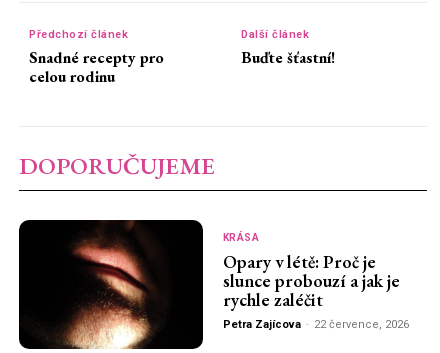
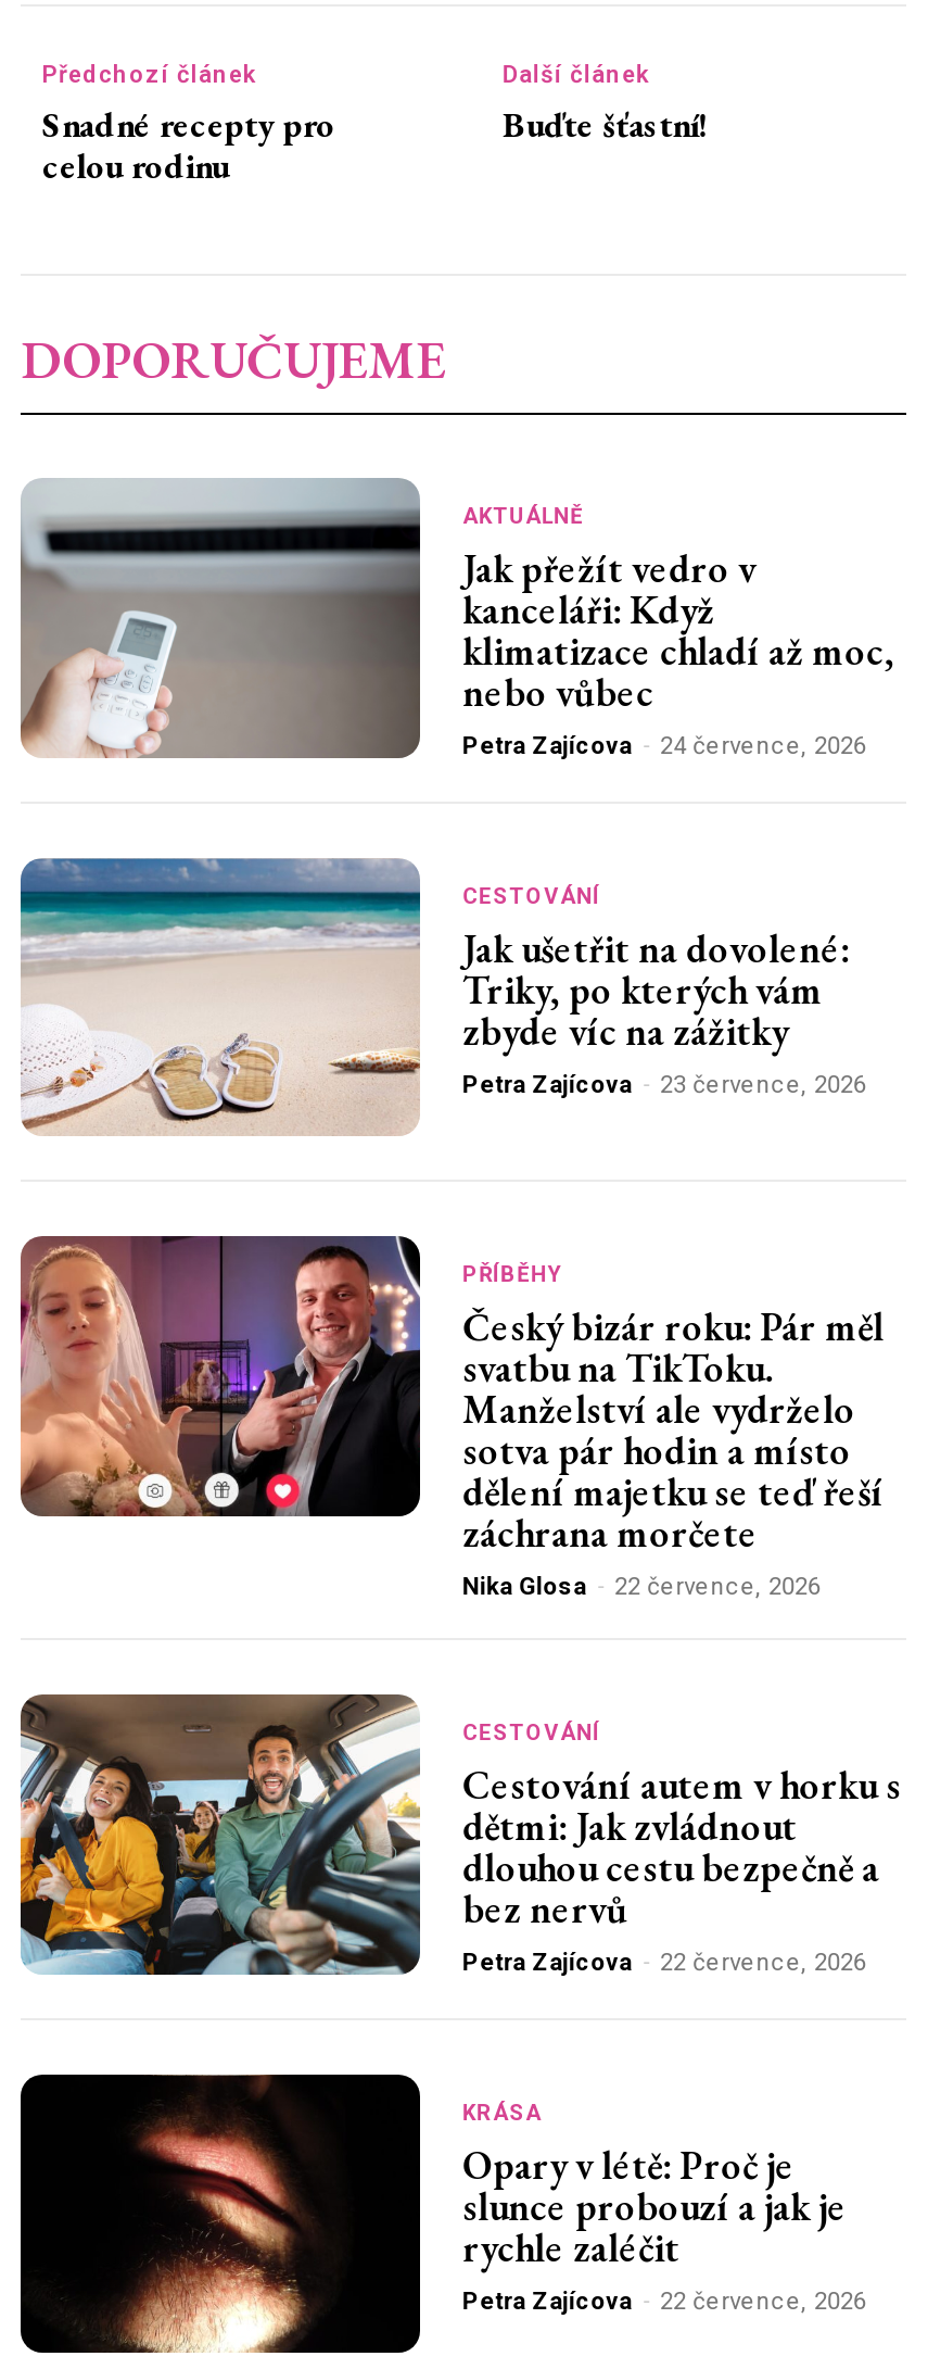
none -> [18,478,895,761] [image] | AKTUÁLNĚ | Jak přežít vedro v | kanceláři: Když | klimatizace chladí až moc, | nebo vůbec | Petra Zajícova - 24 července, 2026
none -> [18,856,866,1136] [image] | CESTOVÁNÍ | Jak ušetřit na dovolené: | Triky, po kterých vám | zbyde víc na zážitky | Petra Zajícova - 23 července, 2026
none -> [18,1234,884,1602] [image] | PŘÍBĚHY | Český bizár roku: Pár měl | svatbu na TikToku. | Manželství ale vydrželo | sotva pár hodin a místo | dělení majetku se teď řeší | záchrana morčete | Nika Glosa - 22 července, 2026
none -> [18,1692,901,1979] [image] | CESTOVÁNÍ | Cestování autem v horku s | dětmi: Jak zvládnout | dlouhou cestu bezpečně a | bez nervů | Petra Zajícova - 22 července, 2026

